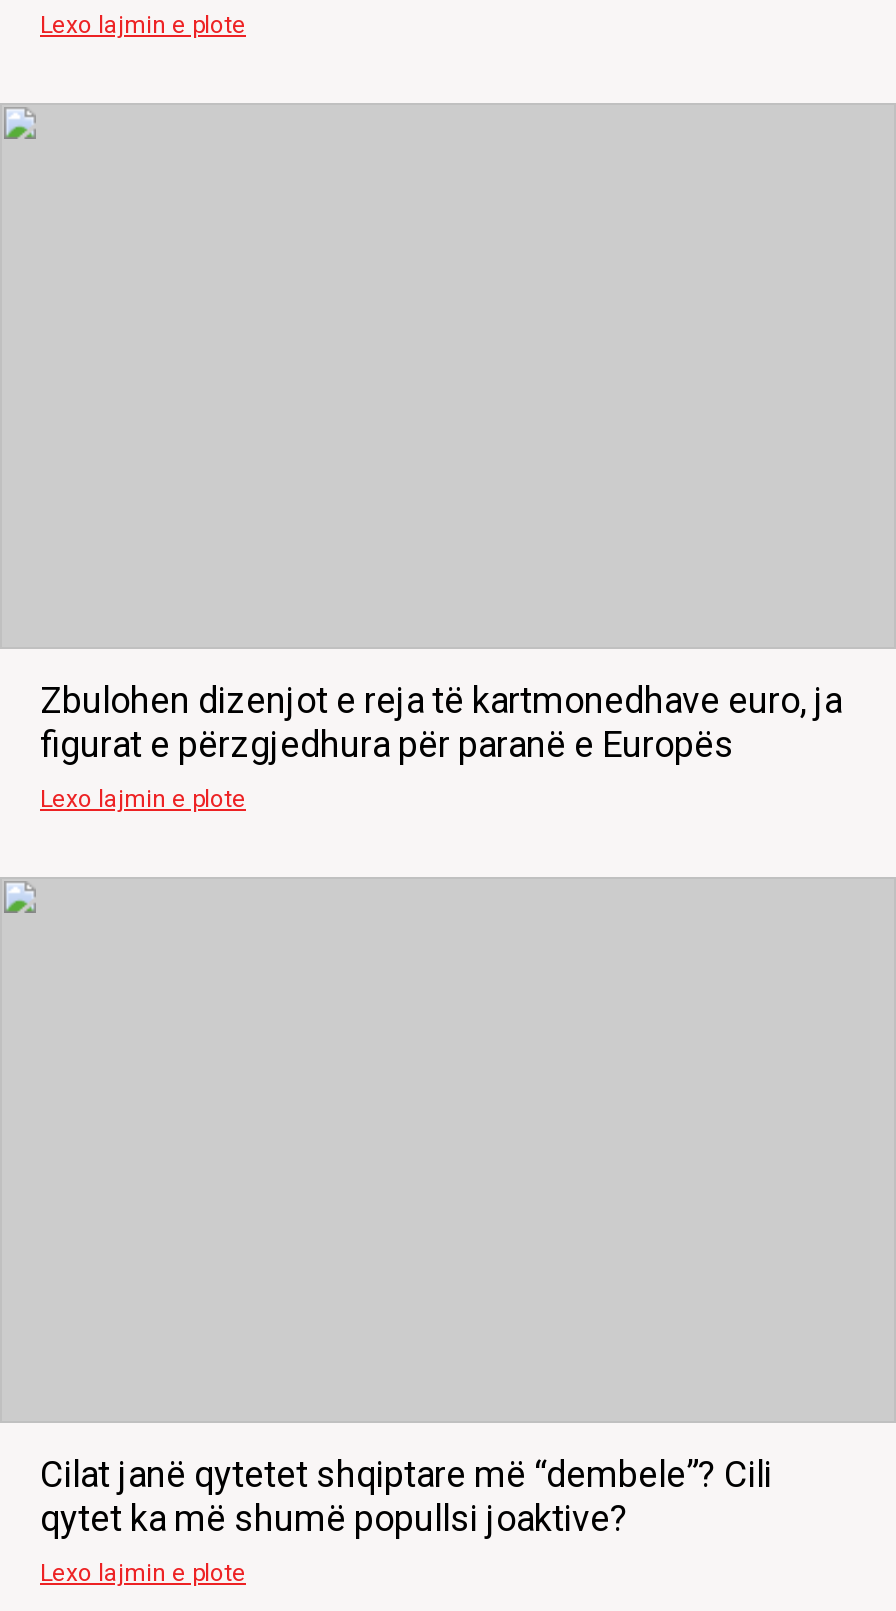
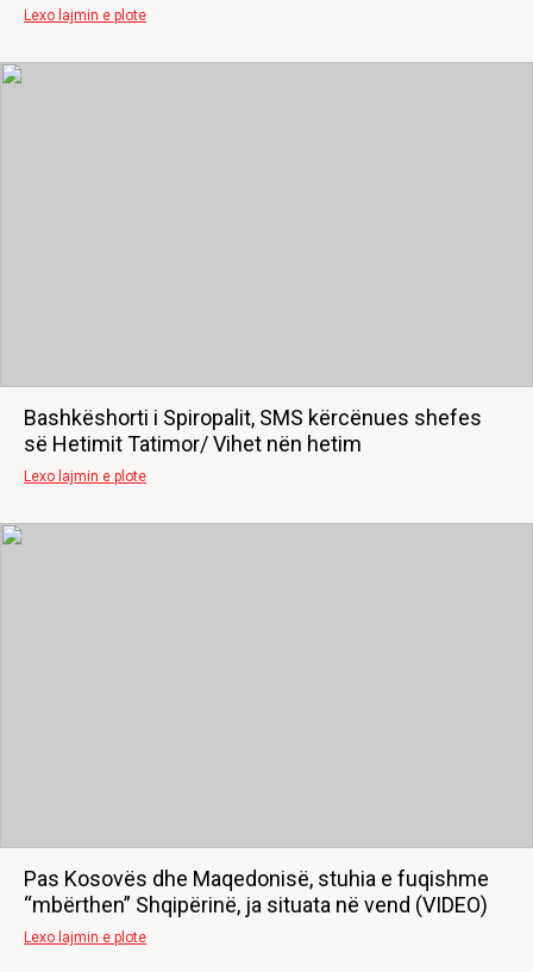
[40,679,842,765] Zbulohen dizenjot e reja të kartmonedhave euro, ja | figurat e përzgjedhura për paranë e Europës -> [24,405,482,456] Bashkëshorti i Spiropalit, SMS kërcënues shefes | së Hetimit Tatimor/ Vihet nën hetim
[40,1453,772,1539] Cilat janë qytetet shqiptare më “dembele”? Cili | qytet ka më shumë popullsi joaktive? -> [24,866,489,917] Pas Kosovës dhe Maqedonisë, stuhia e fuqishme | “mbërthen” Shqipërinë, ja situata në vend (VIDEO)

